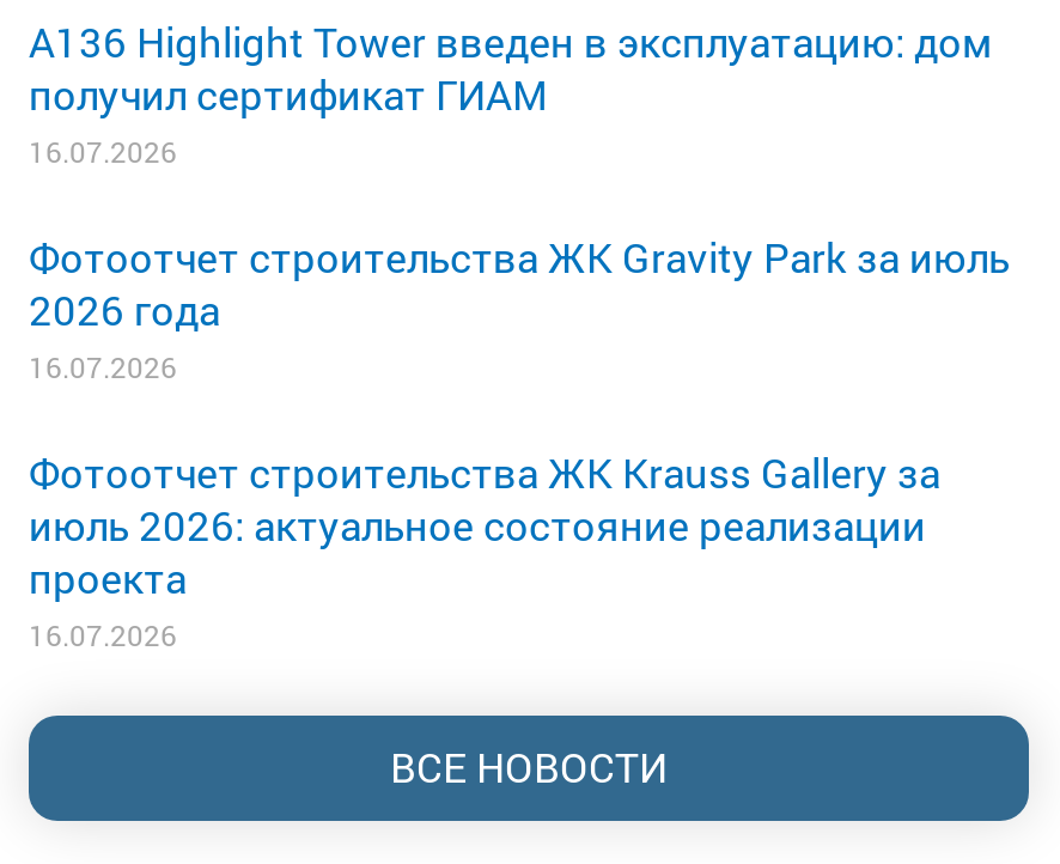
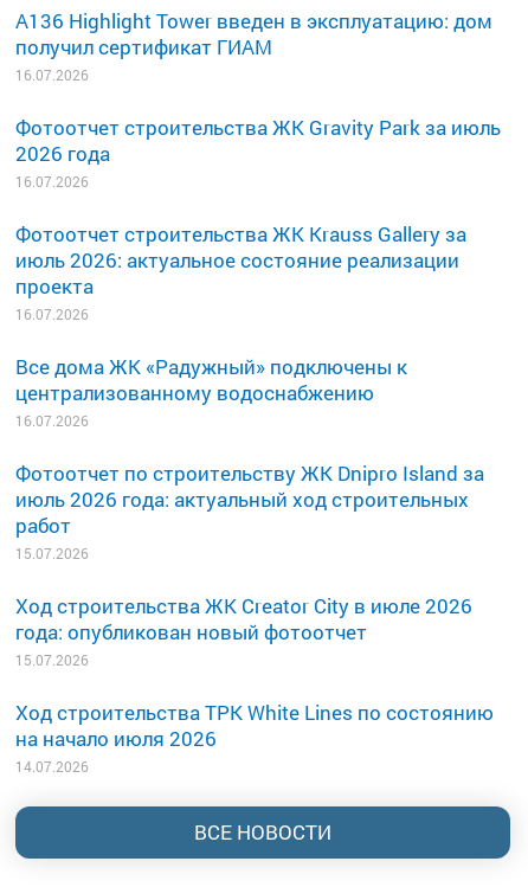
none -> [15,353,494,776] Все дома ЖК «Радужный» подключены к | централизованному водоснабжению | 16.07.2026 | Фотоотчет по строительству ЖК Dnipro Island за | июль 2026 года: актуальный ход строительных | работ | 15.07.2026 | Ход строительства ЖК Creator City в июле 2026 | года: опубликован новый фотоотчет | 15.07.2026 | Ход строительства ТРК White Lines по состоянию | на начало июля 2026 | 14.07.2026

